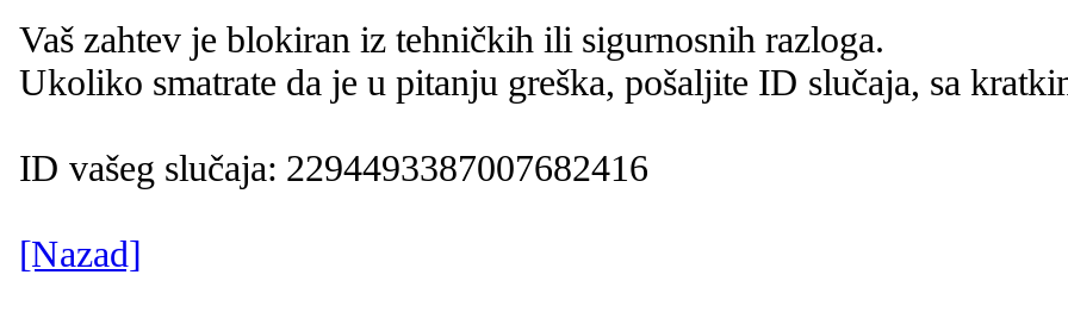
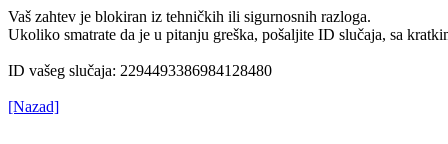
[19,148,648,188] ID vašeg slučaja: 2294493387007682416 -> [8,62,272,79] ID vašeg slučaja: 2294493386984128480

